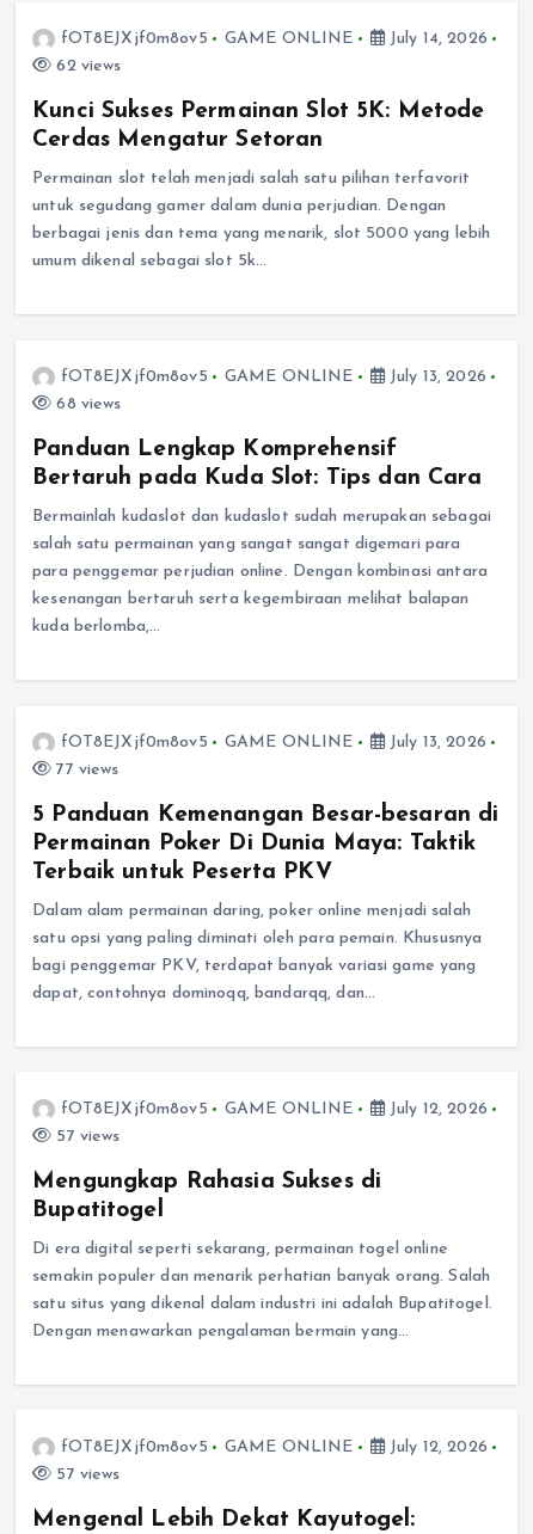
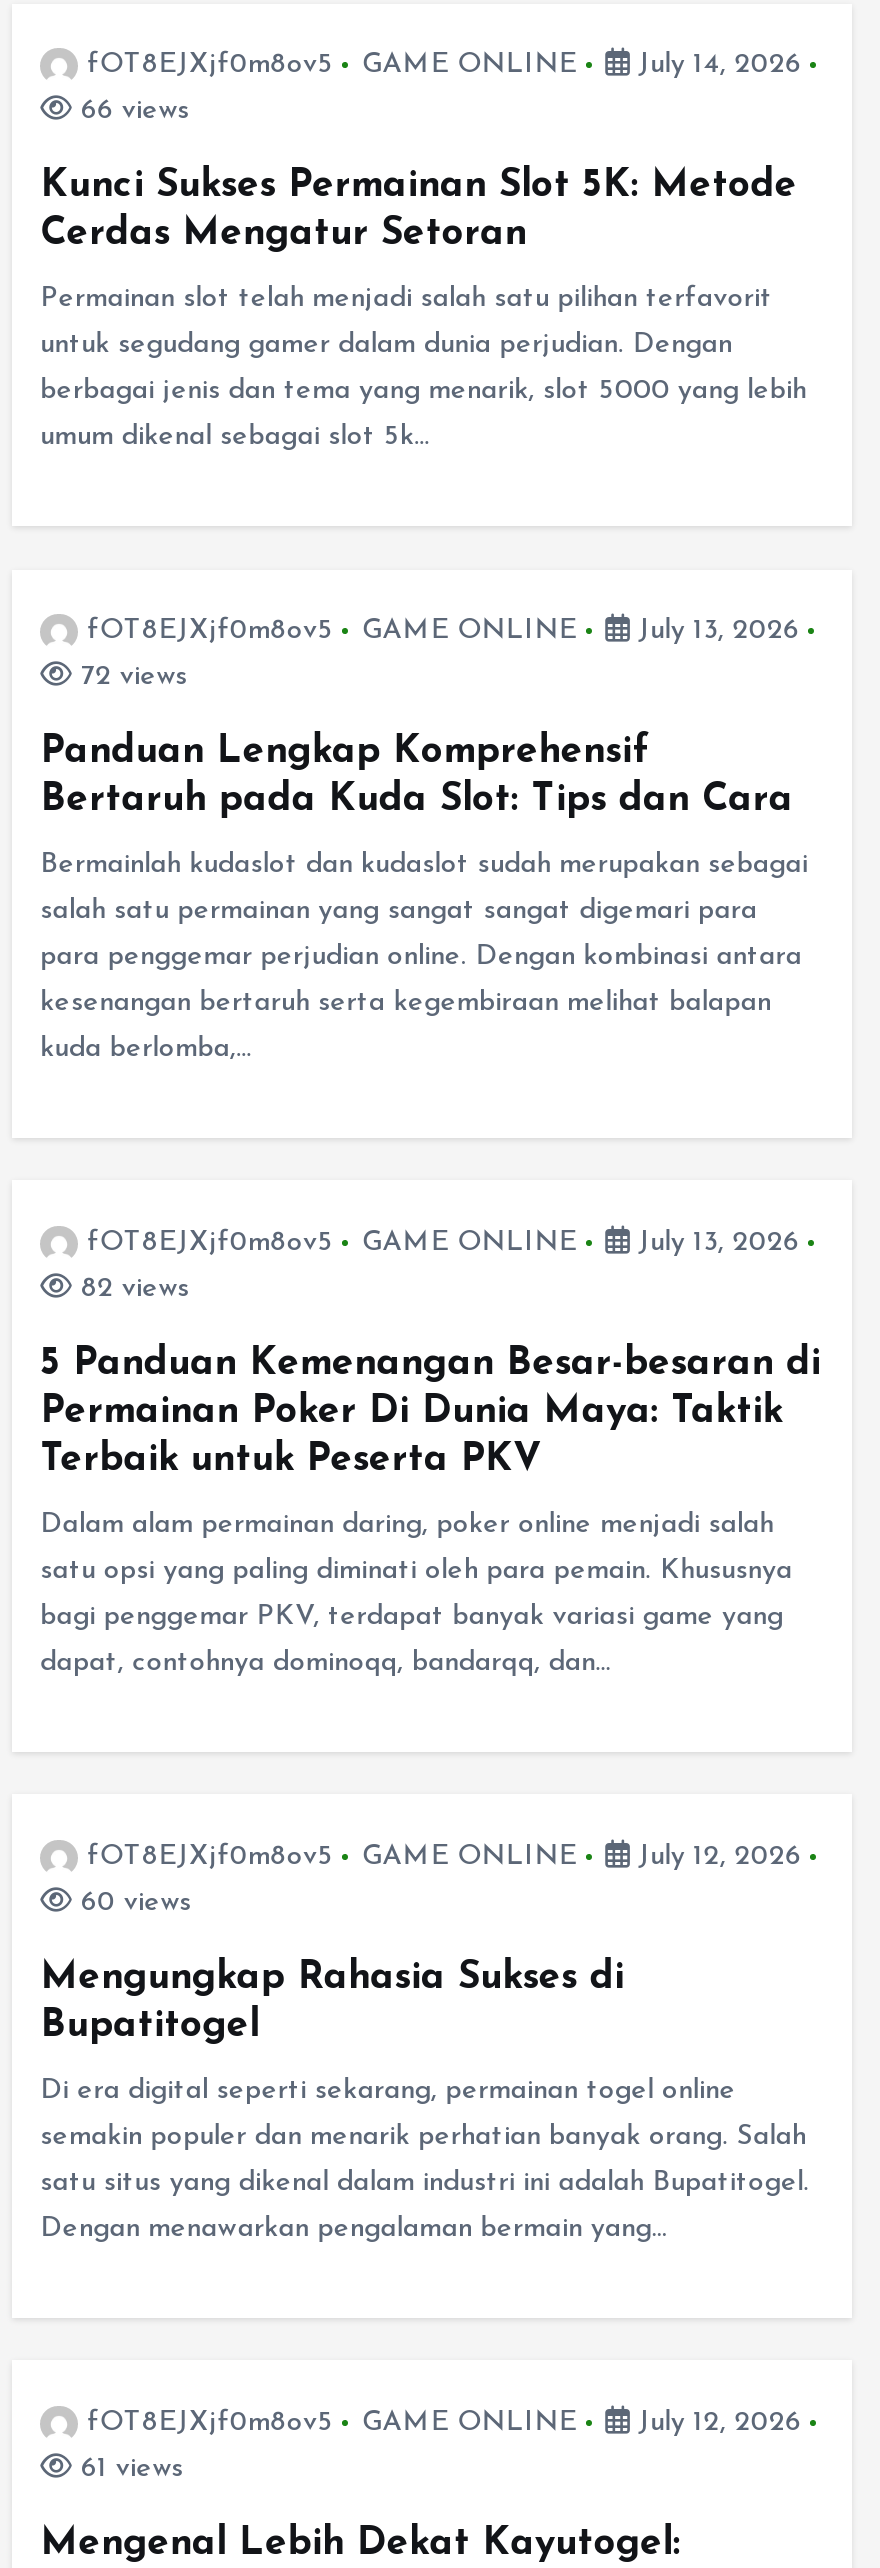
[52,57,121,75] 62 views -> [73,96,189,126] 66 views
[52,395,121,413] 68 views -> [73,662,187,692] 72 views
[52,761,119,779] 77 views -> [73,1274,189,1304] 82 views
[52,1128,120,1145] 57 views -> [73,1888,191,1918] 60 views
[52,1466,120,1484] 57 views -> [73,2454,183,2484] 61 views

